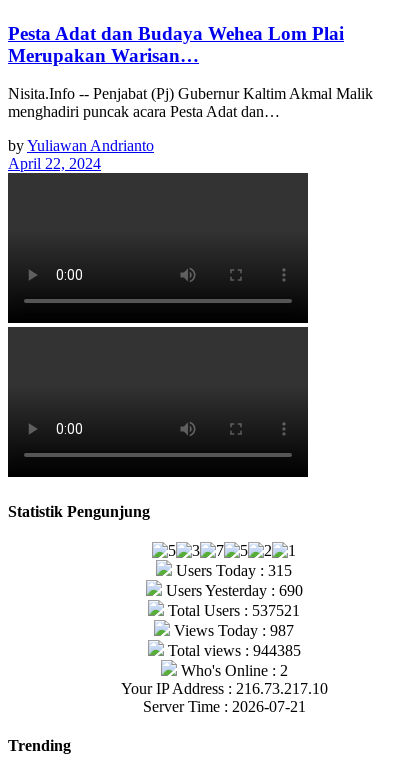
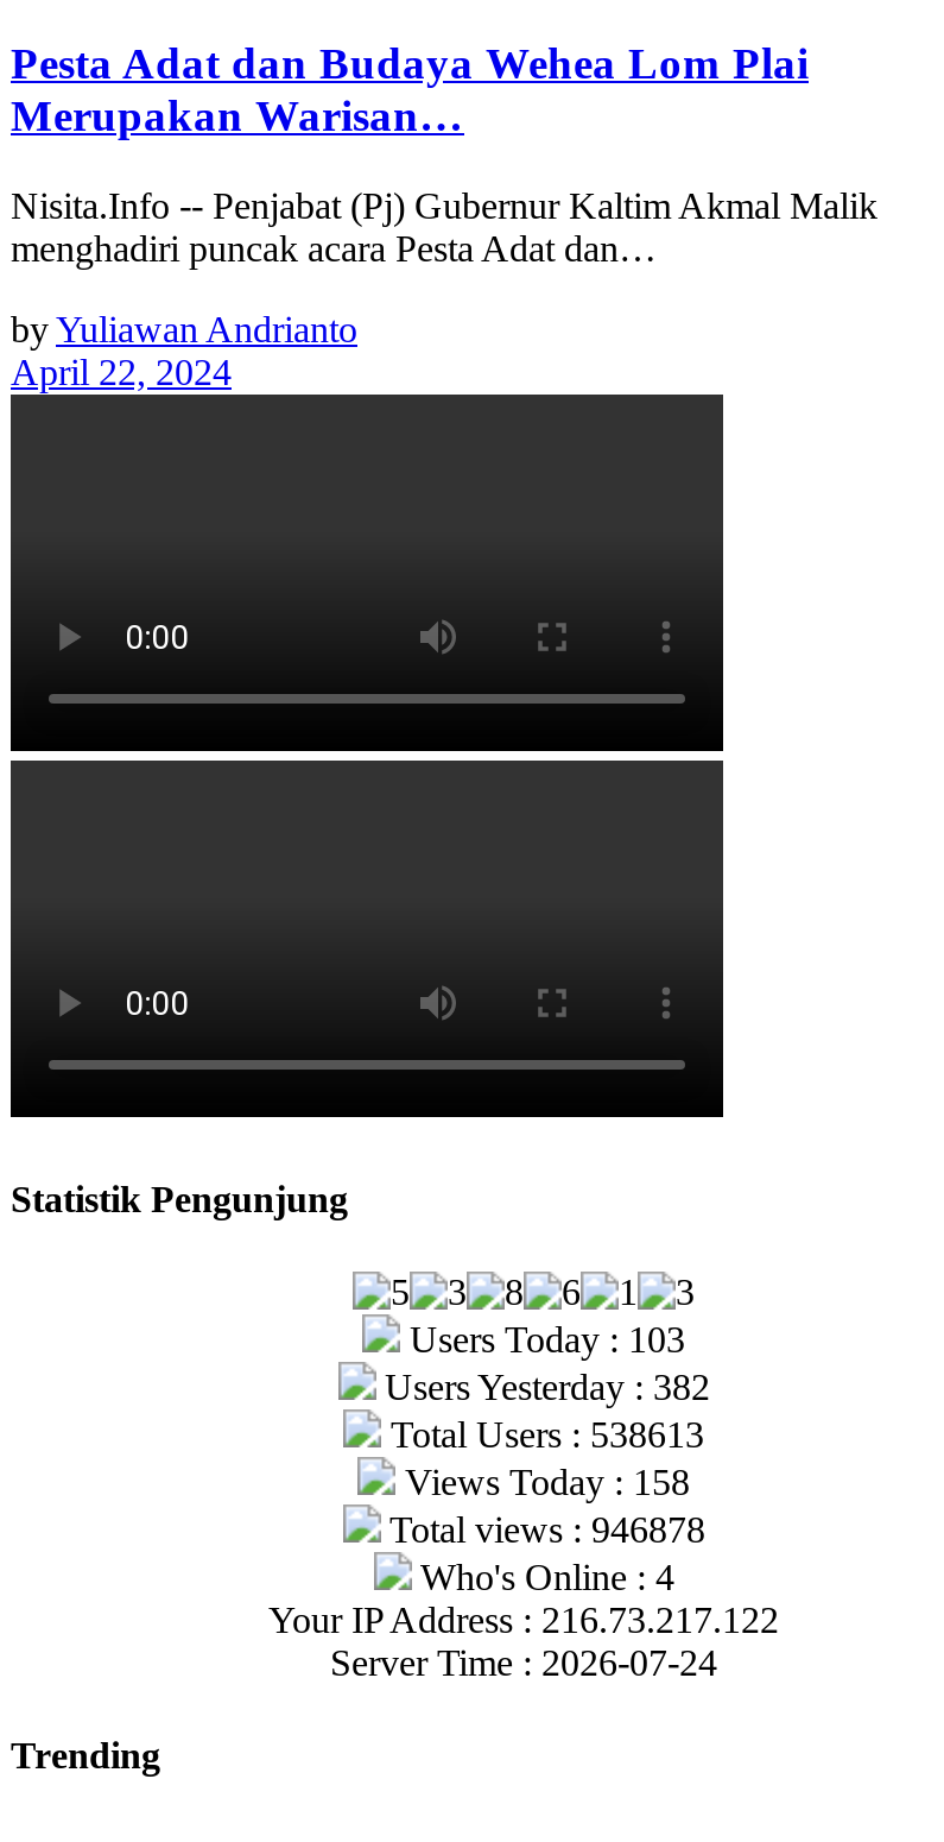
[172,562,292,579] Users Today : 315 -> [400,1319,685,1359] Users Today : 103
[161,582,302,599] Users Yesterday : 690 -> [375,1366,710,1407] Users Yesterday : 382
[164,602,300,619] Total Users : 537521 -> [381,1414,704,1454] Total Users : 538613
[170,622,294,639] Views Today : 987 -> [395,1461,690,1502] Views Today : 158
[163,642,300,659] Total views : 944385 -> [380,1509,705,1549] Total views : 946878
[176,662,287,679] Who's Online : 2 -> [411,1556,674,1597] Who's Online : 4
[120,680,327,697] Your IP Address : 216.73.217.10 -> [268,1599,779,1639] Your IP Address : 216.73.217.122
[142,698,305,715] Server Time : 2026-07-21 -> [330,1642,717,1682] Server Time : 2026-07-24

